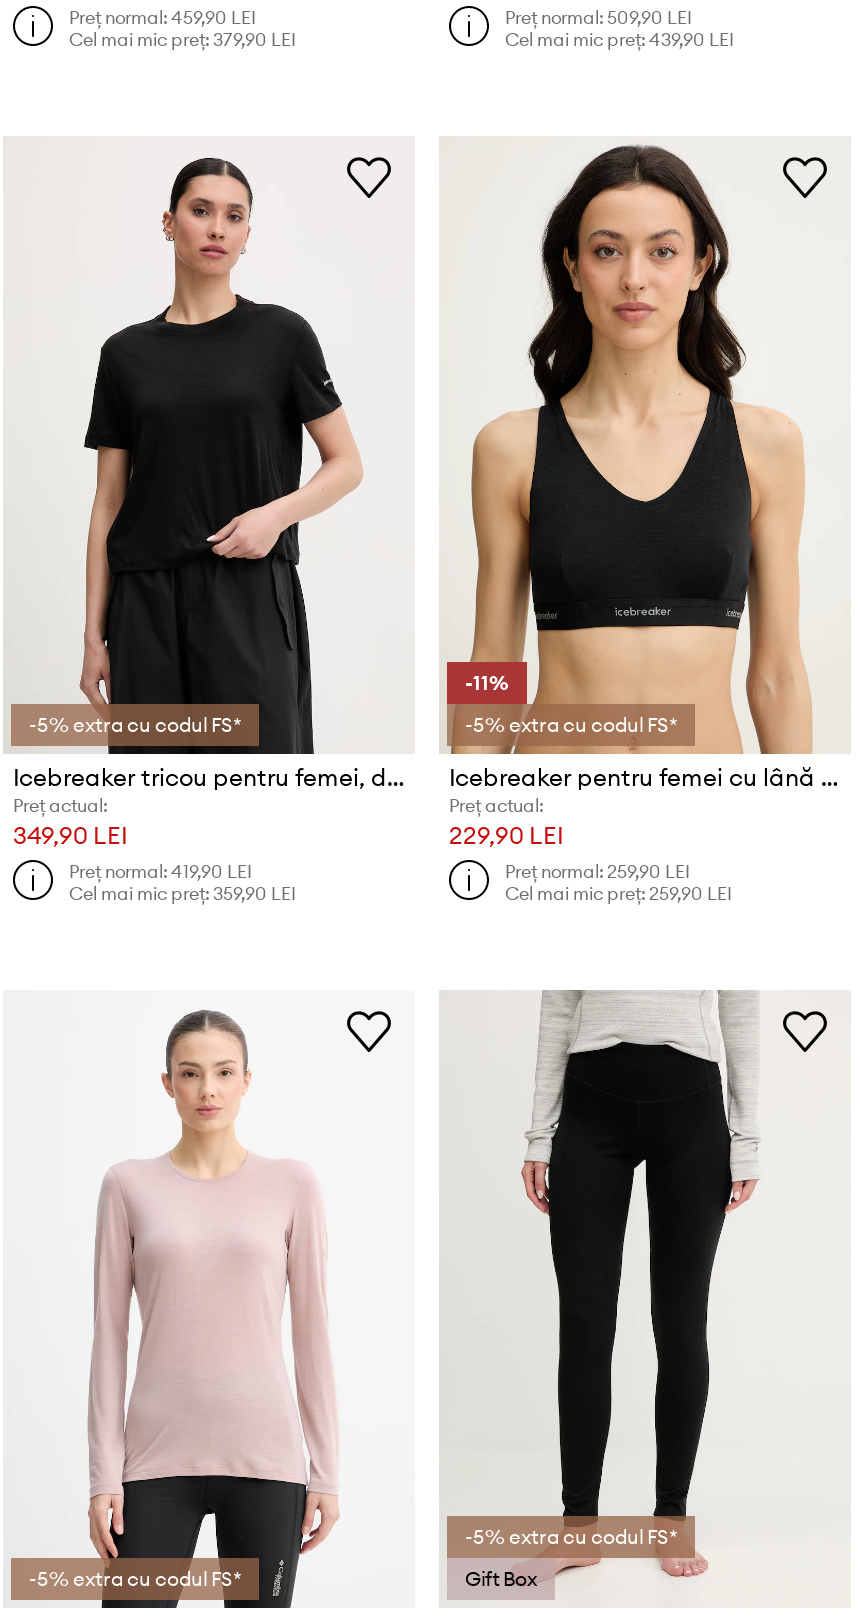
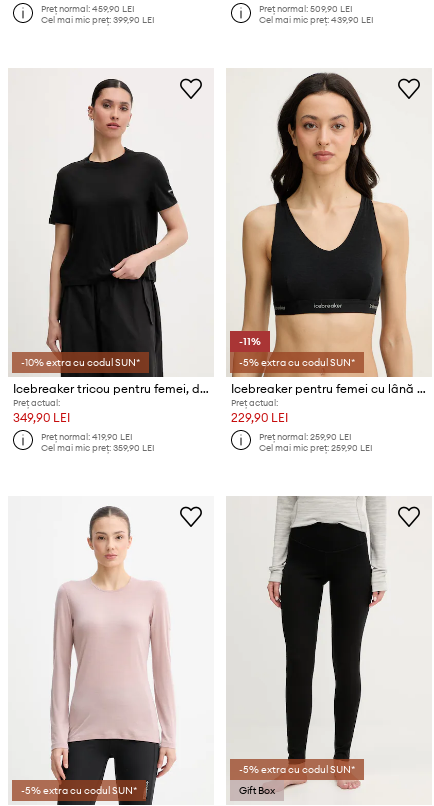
[69,29,297,51] Cel mai mic preț: 379,90 LEI -> [41,14,155,25] Cel mai mic preț: 399,90 LEI
[29,712,241,738] -5% extra cu codul FS* -> [21,356,140,369] -10% extra cu codul SUN*
[465,712,677,738] -5% extra cu codul FS* -> [239,356,355,369] -5% extra cu codul SUN*
[465,1525,677,1551] -5% extra cu codul FS* -> [239,762,355,775] -5% extra cu codul SUN*
[29,1567,241,1593] -5% extra cu codul FS* -> [21,783,137,796] -5% extra cu codul SUN*

